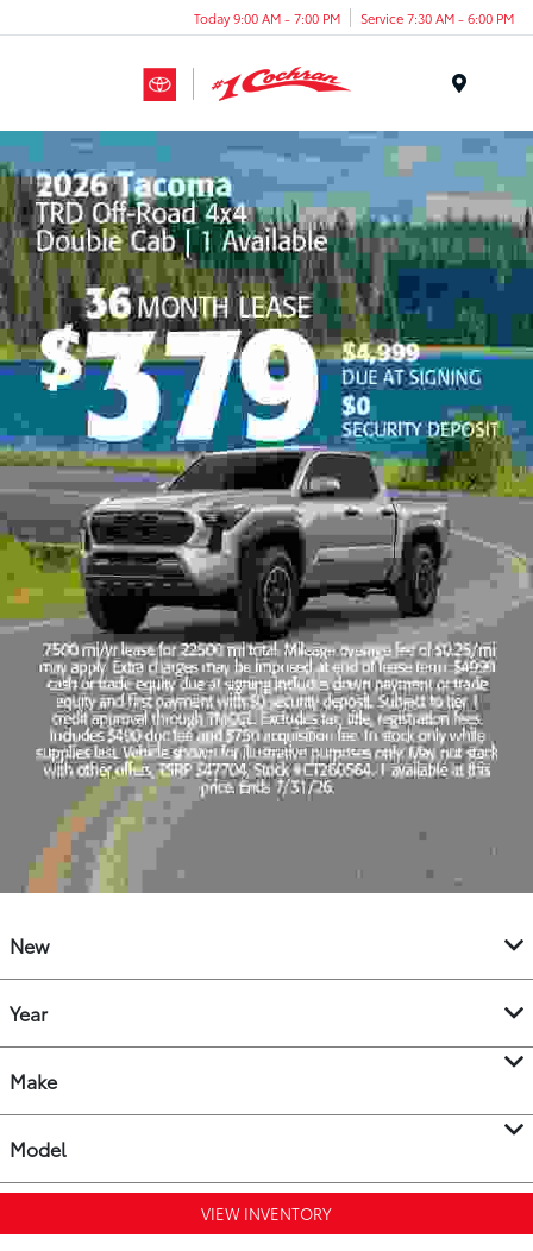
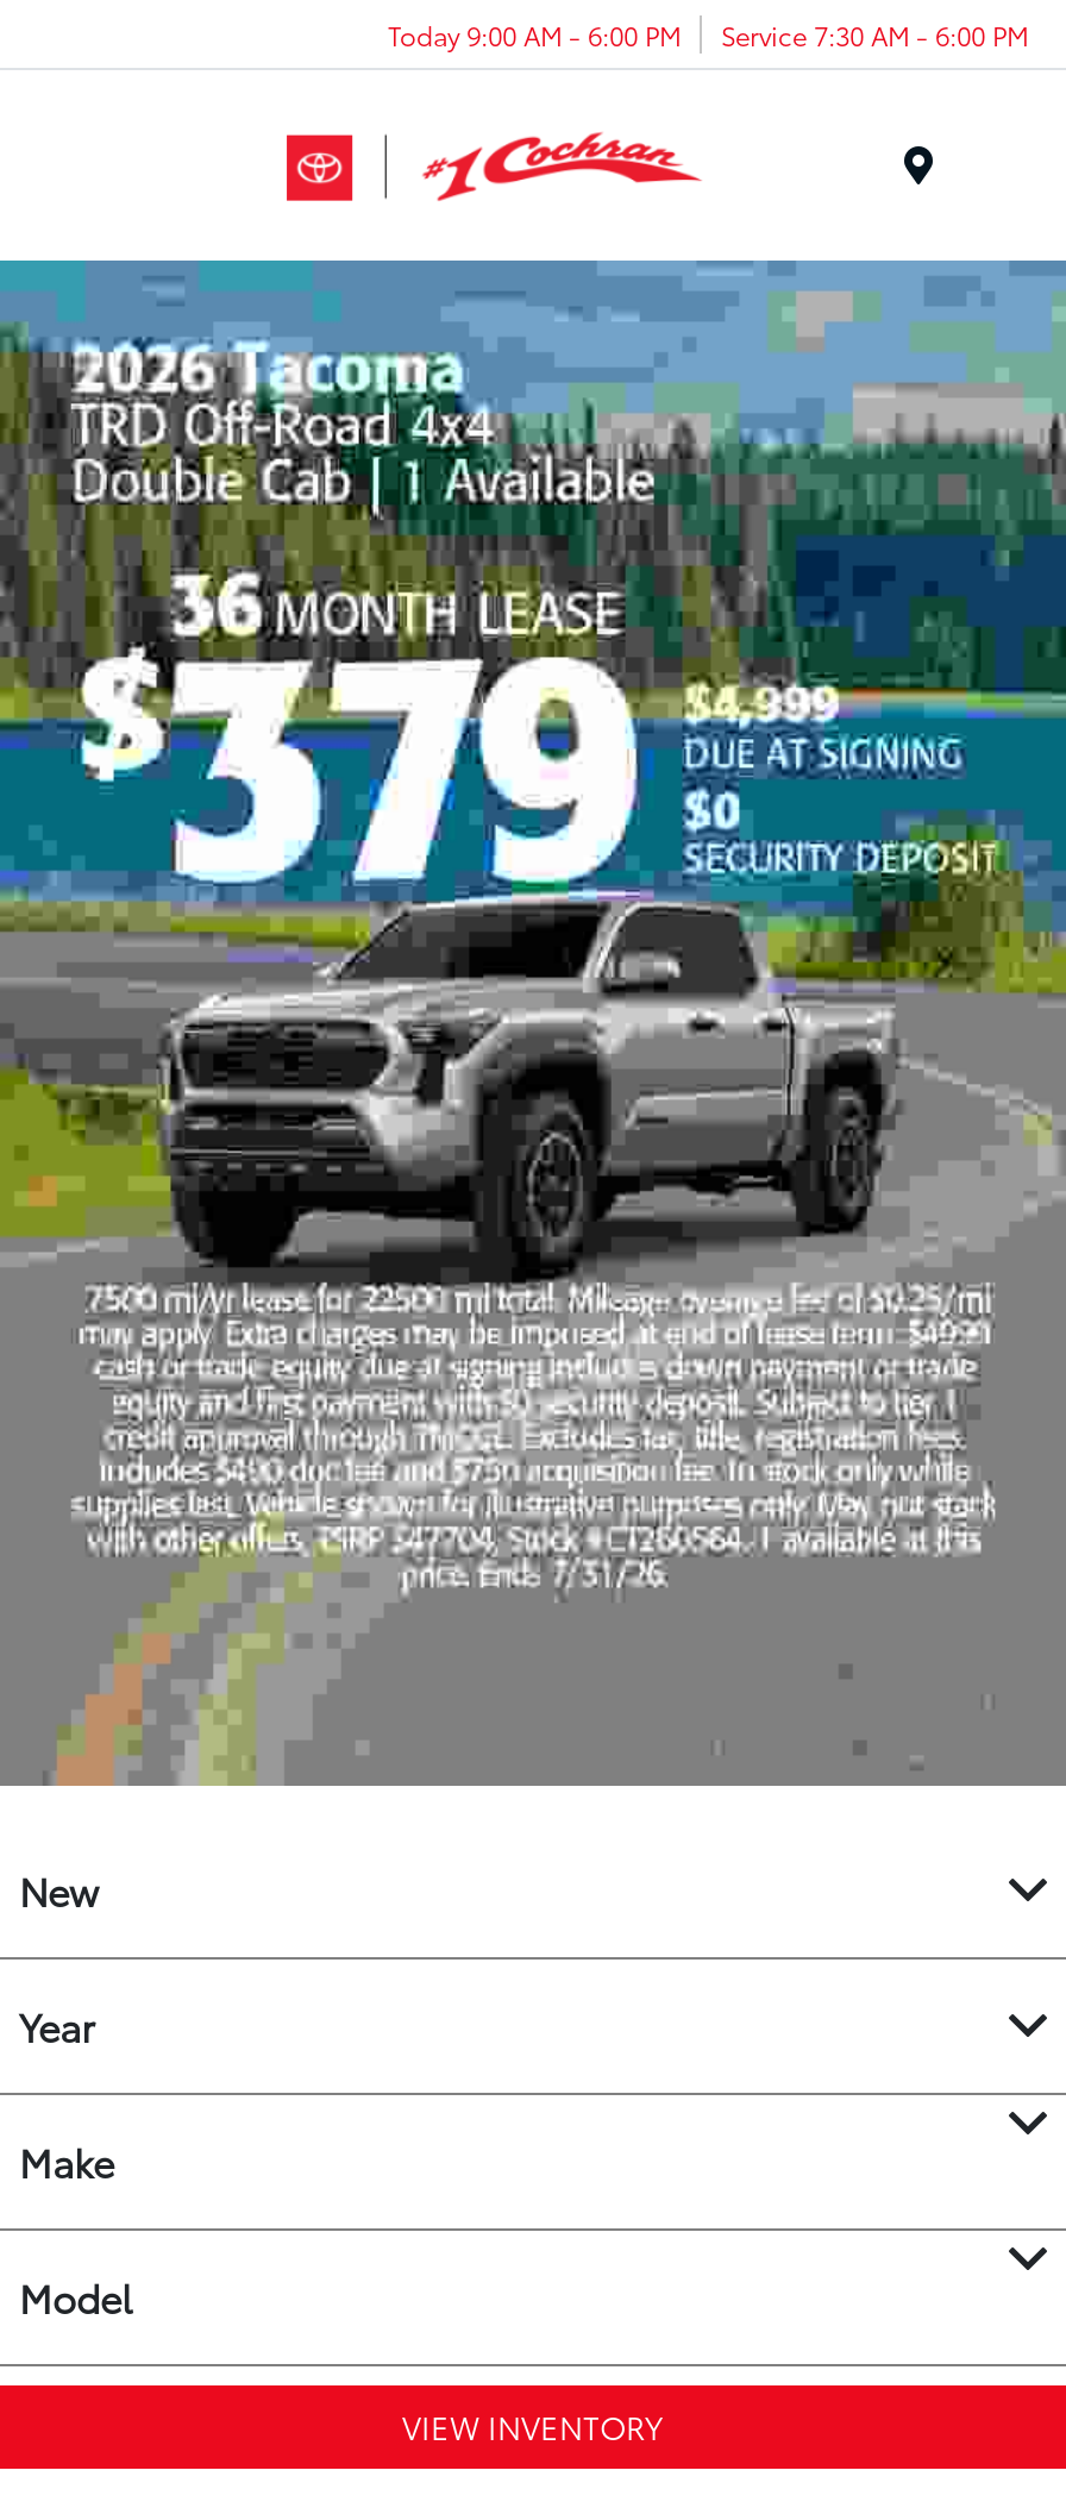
[194,8,514,27] Today 9:00 AM - 7:00 PM Service 7:30 AM - 6:00 PM -> [388,14,1028,52] Today 9:00 AM - 6:00 PM Service 7:30 AM - 6:00 PM

